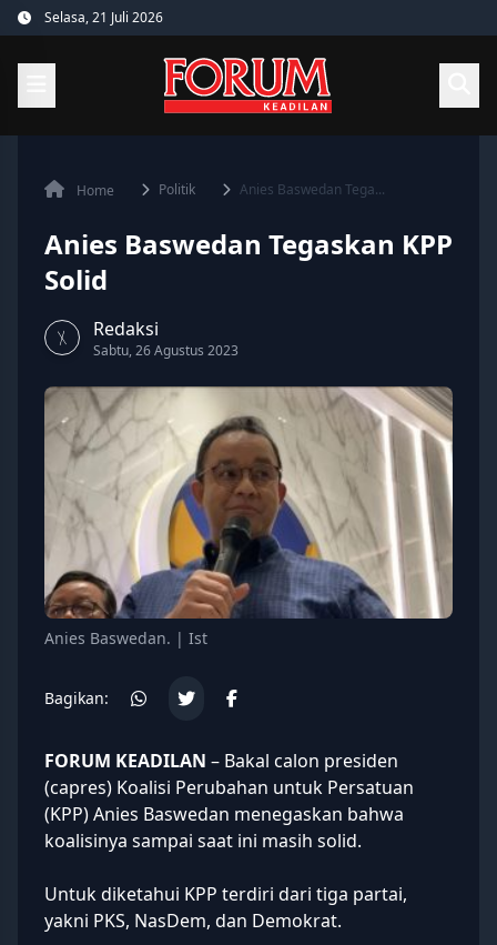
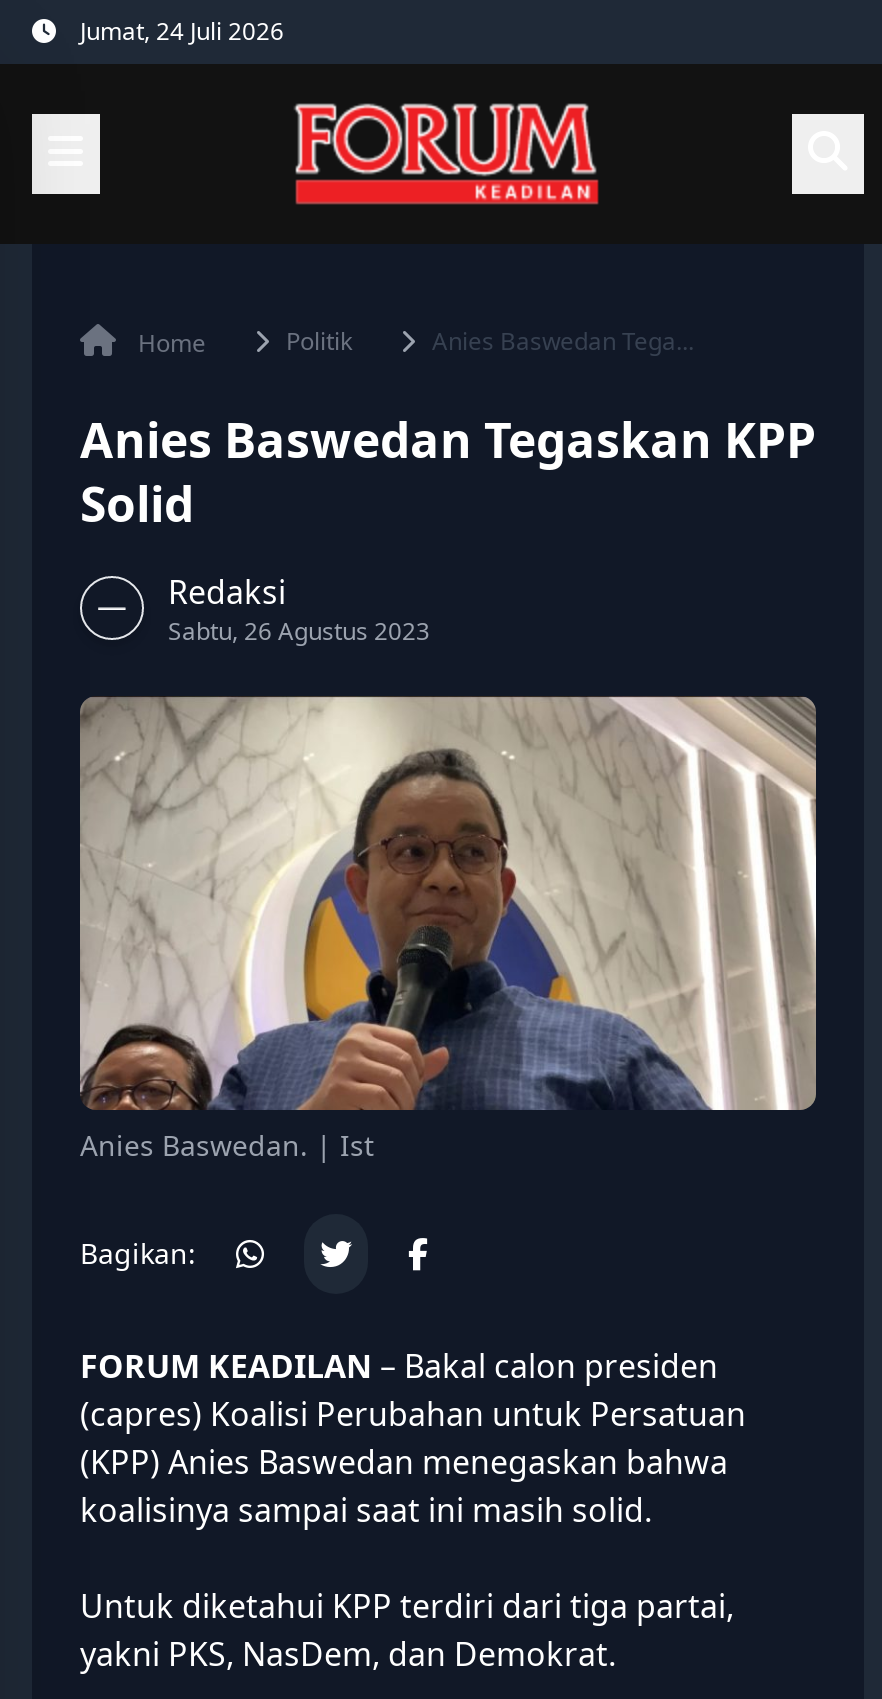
[44,8,163,27] Selasa, 21 Juli 2026 -> [80,14,284,48] Jumat, 24 Juli 2026

